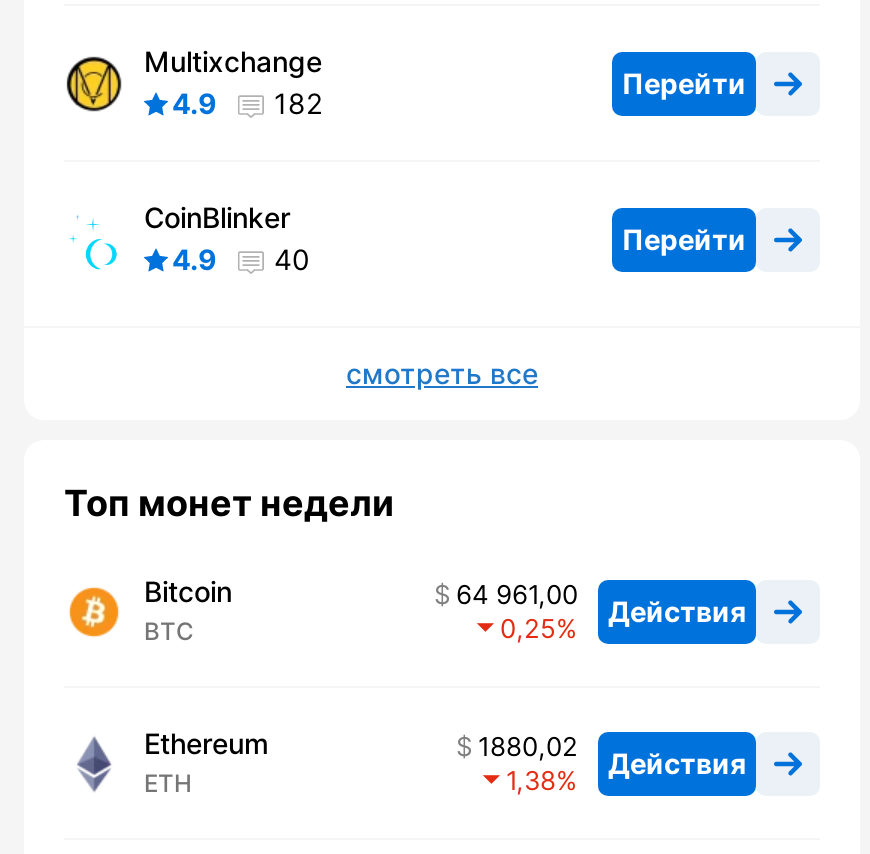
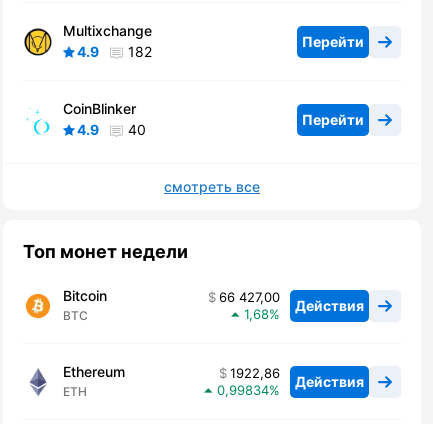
[456,579,746,628] 64 961,00 Действия -> [219,289,364,314] 66 427,00 Действия
[500,613,556,645] 0,25 -> [244,306,269,322] 1,68
[478,731,746,780] 1880,02 Действия -> [230,365,364,390] 1922,86 Действия
[506,765,556,797] 1,38 -> [217,382,269,398] 0,99834

